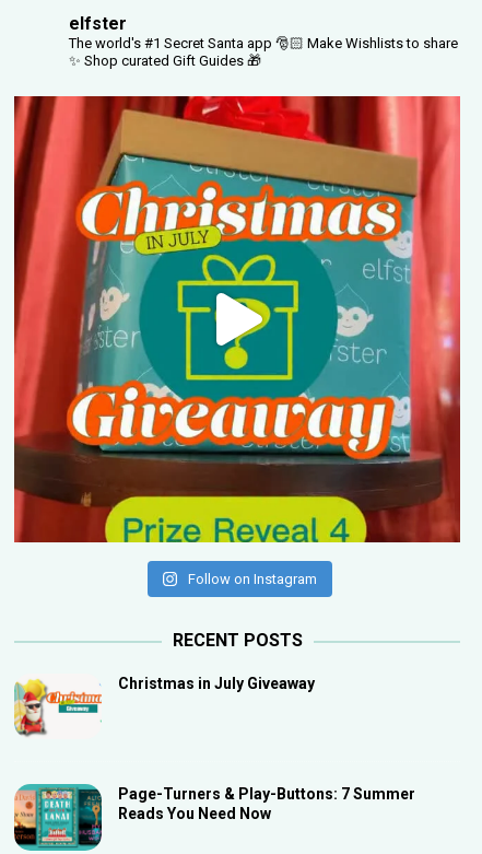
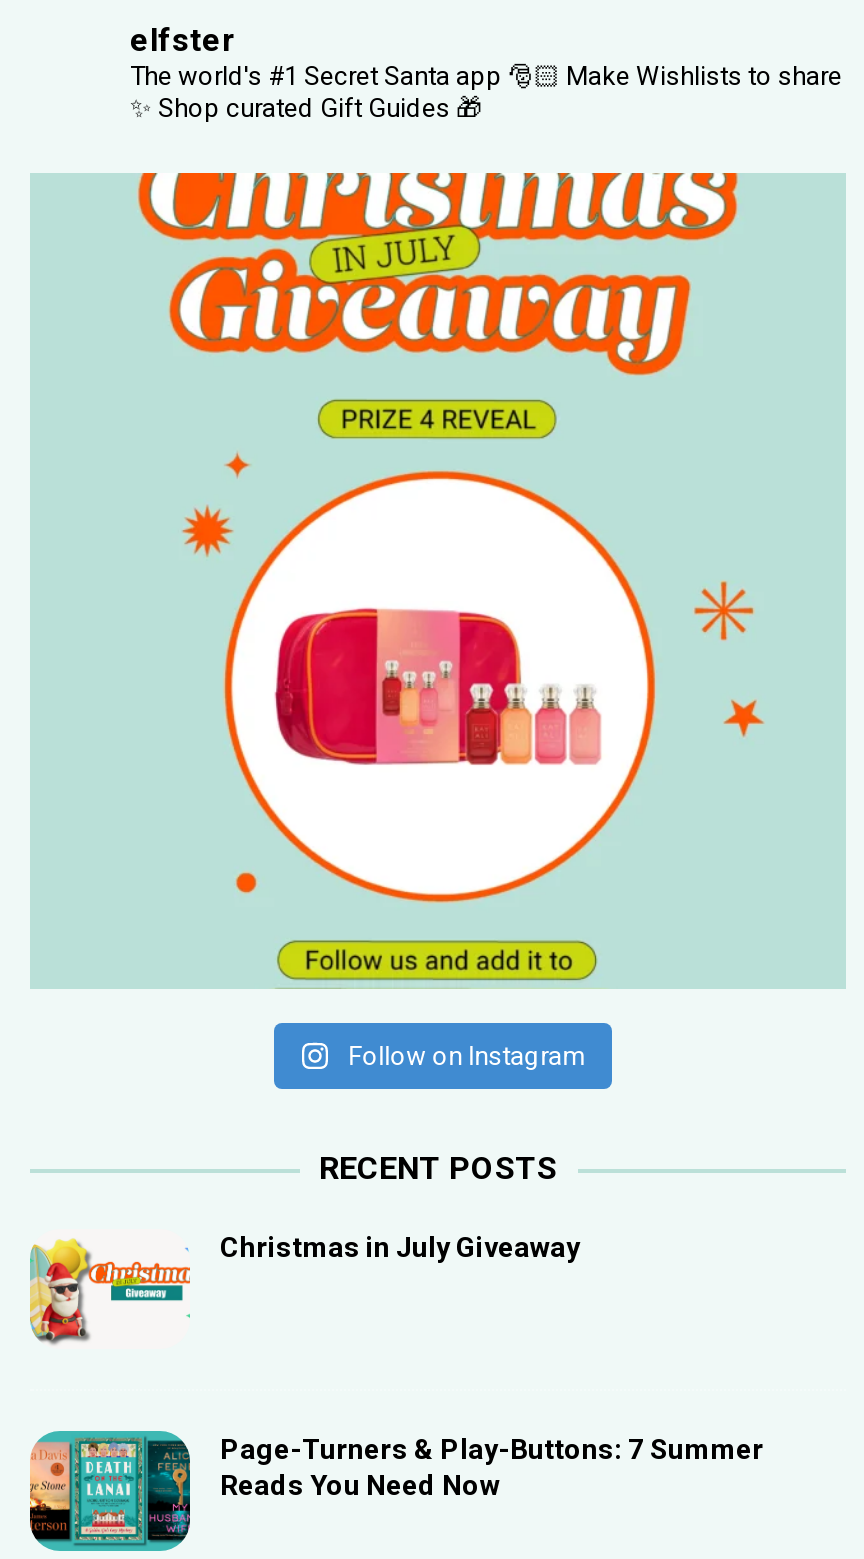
[13,95,461,543] [image] -> [30,171,846,989] [image]

